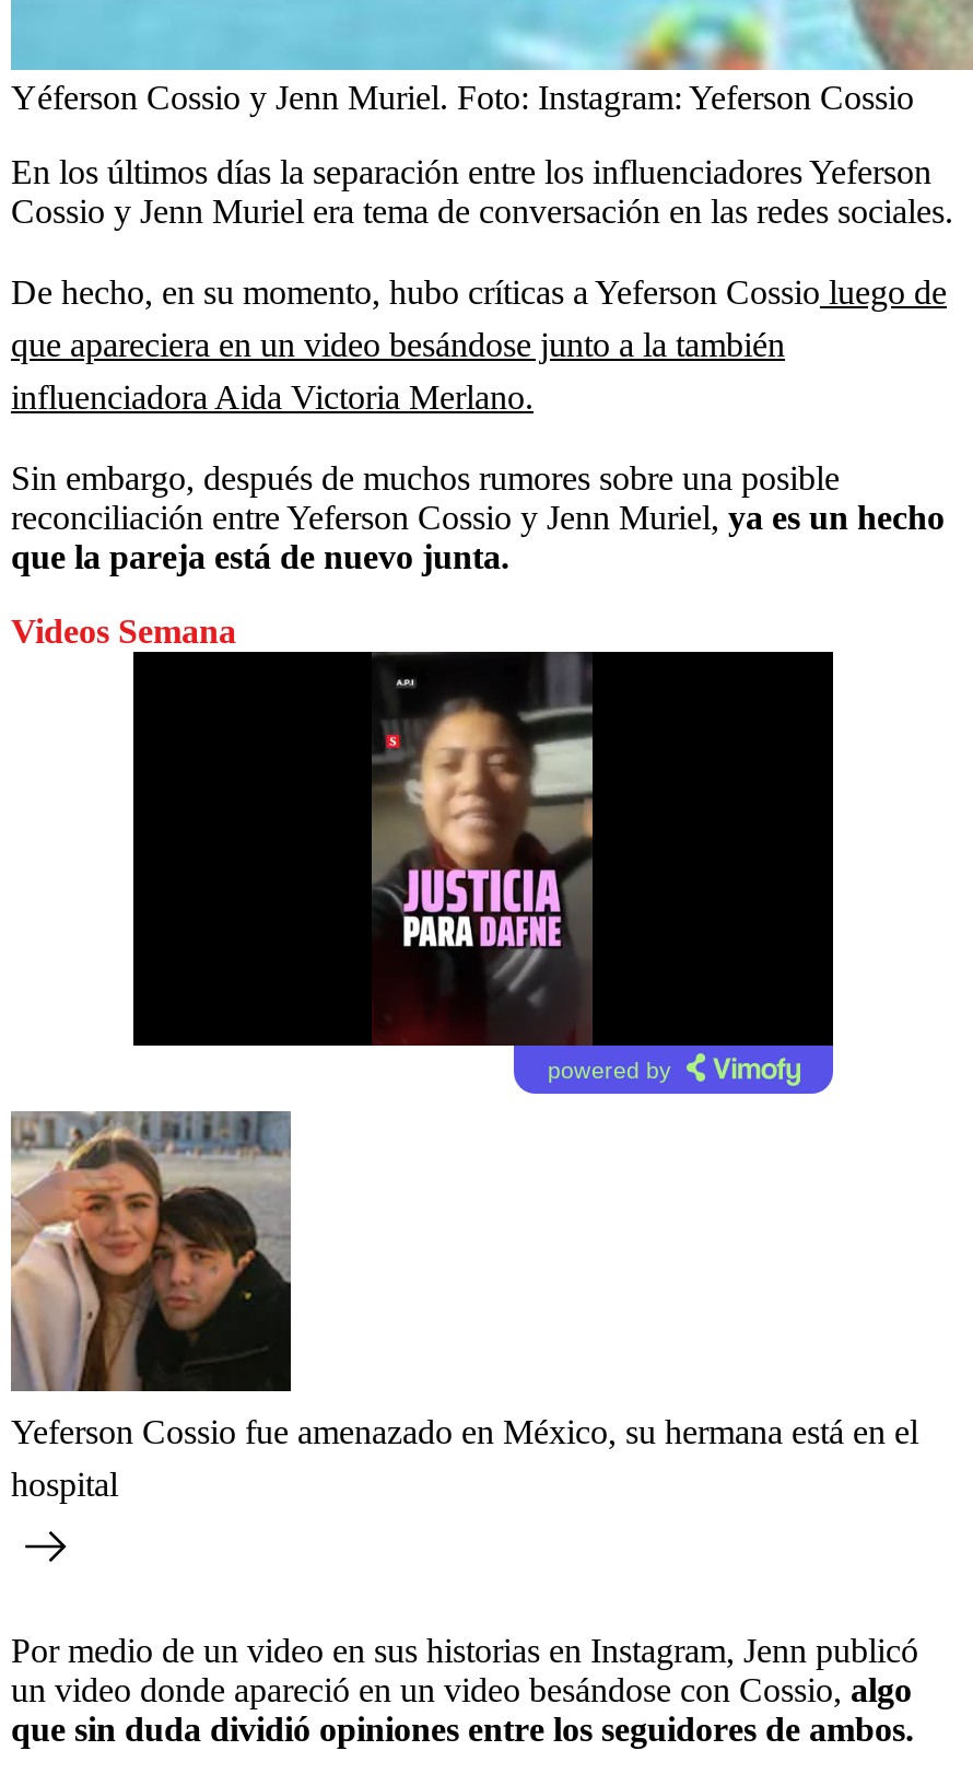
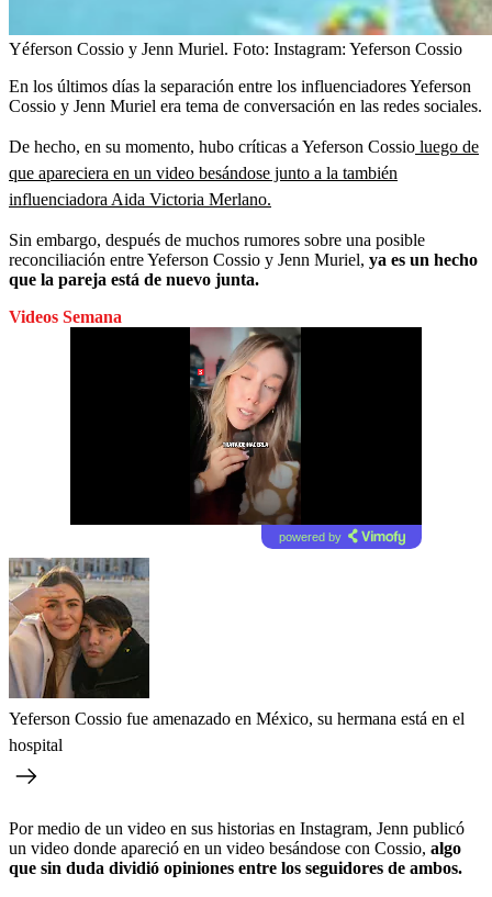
[372,650,593,1046] [image] -> [189,327,301,525] [image]

